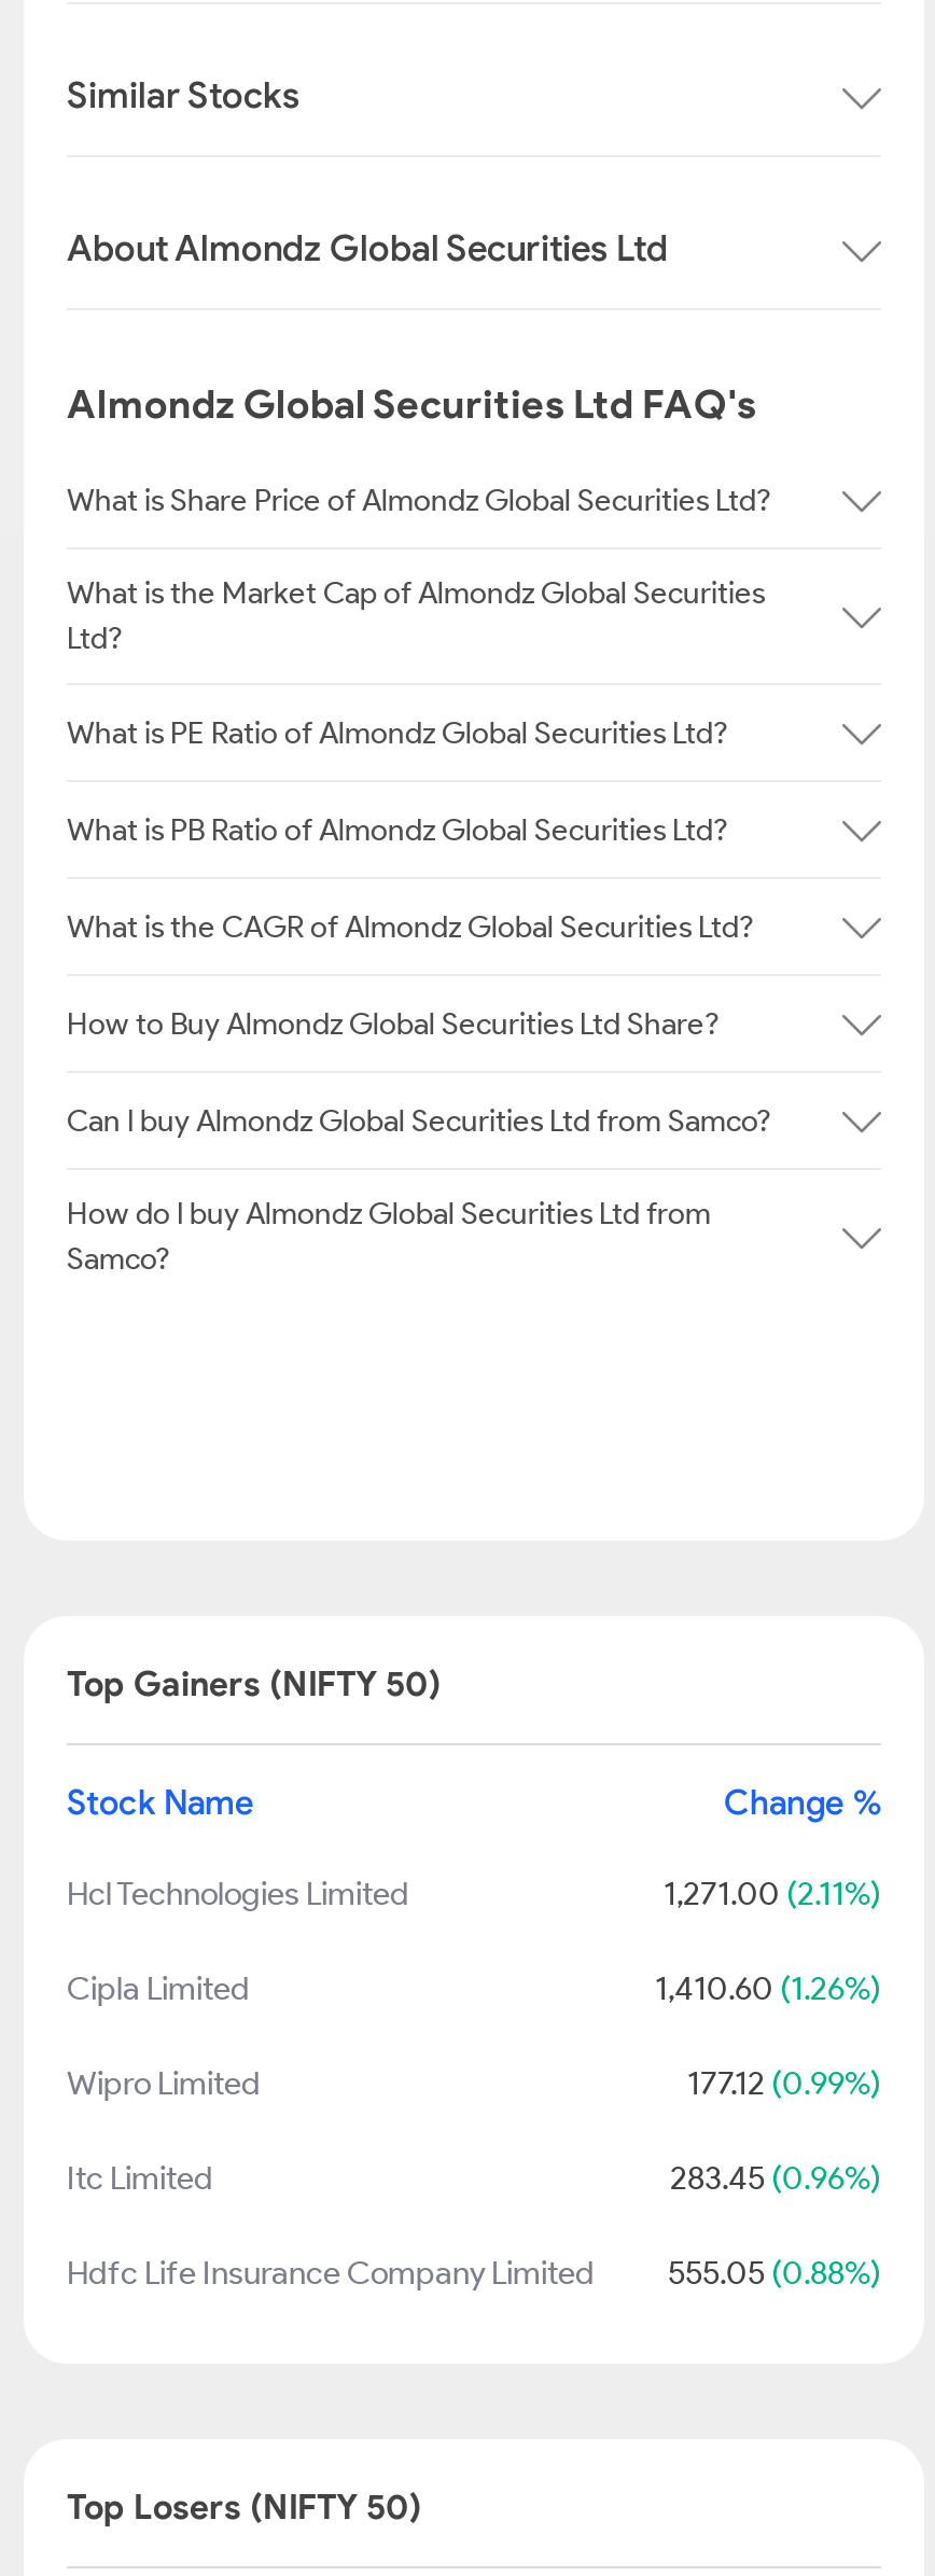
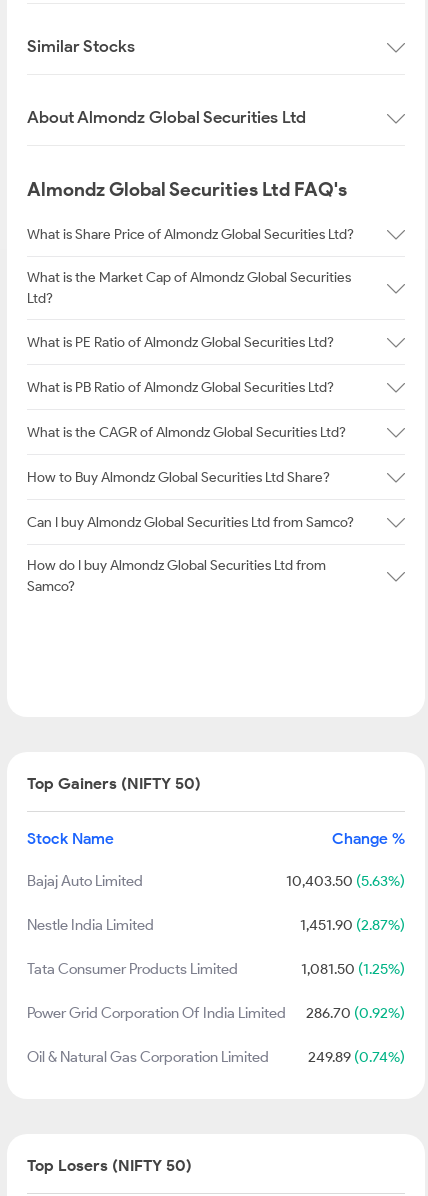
[67,1875,881,1913] Hcl Technologies Limited | 1,271.00 (2.11%) -> [27,872,405,890] Bajaj Auto Limited | 10,403.50 (5.63%)
[67,1969,881,2008] Cipla Limited | 1,410.60 (1.26%) -> [27,916,405,934] Nestle India Limited | 1,451.90 (2.87%)
[67,2064,881,2103] Wipro Limited | 177.12 (0.99%) -> [27,960,405,978] Tata Consumer Products Limited | 1,081.50 (1.25%)
[67,2159,881,2198] Itc Limited | 283.45 (0.96%) -> [27,1004,405,1022] Power Grid Corporation Of India Limited | 286.70 (0.92%)
[67,2254,881,2293] Hdfc Life Insurance Company Limited | 555.05 (0.88%) -> [27,1048,405,1066] Oil & Natural Gas Corporation Limited | 249.89 (0.74%)

